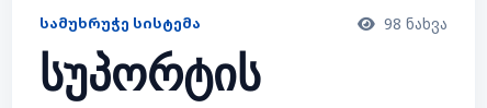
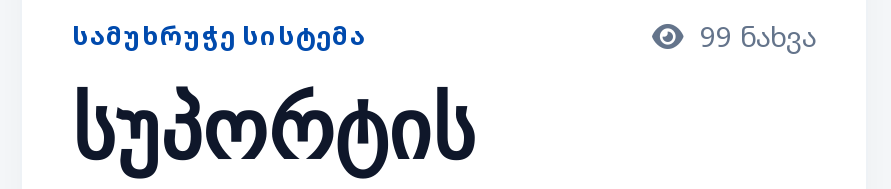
[380,13,448,34] 98 ნახვა -> [692,17,816,55] 99 ნახვა

